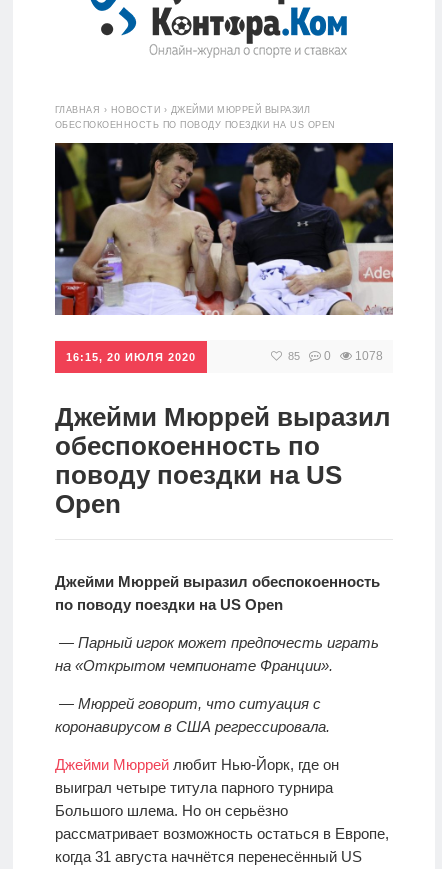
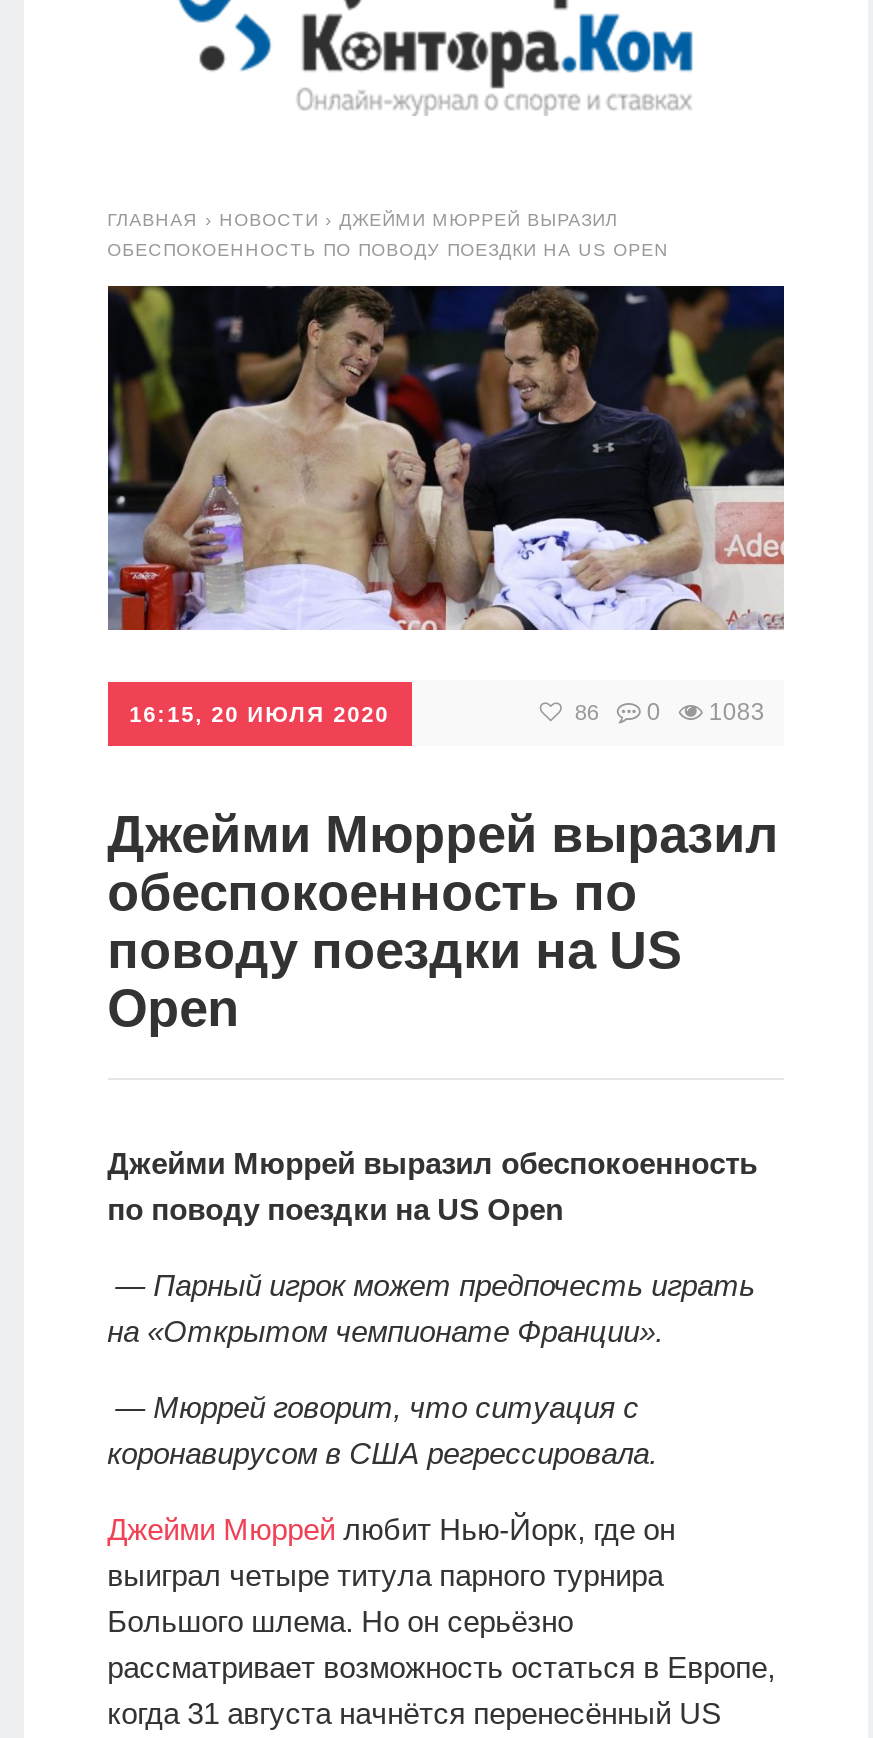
[288,350,300,362] 85 -> [575,700,599,724] 86
[352,349,383,363] 1078 -> [703,698,765,726] 1083

